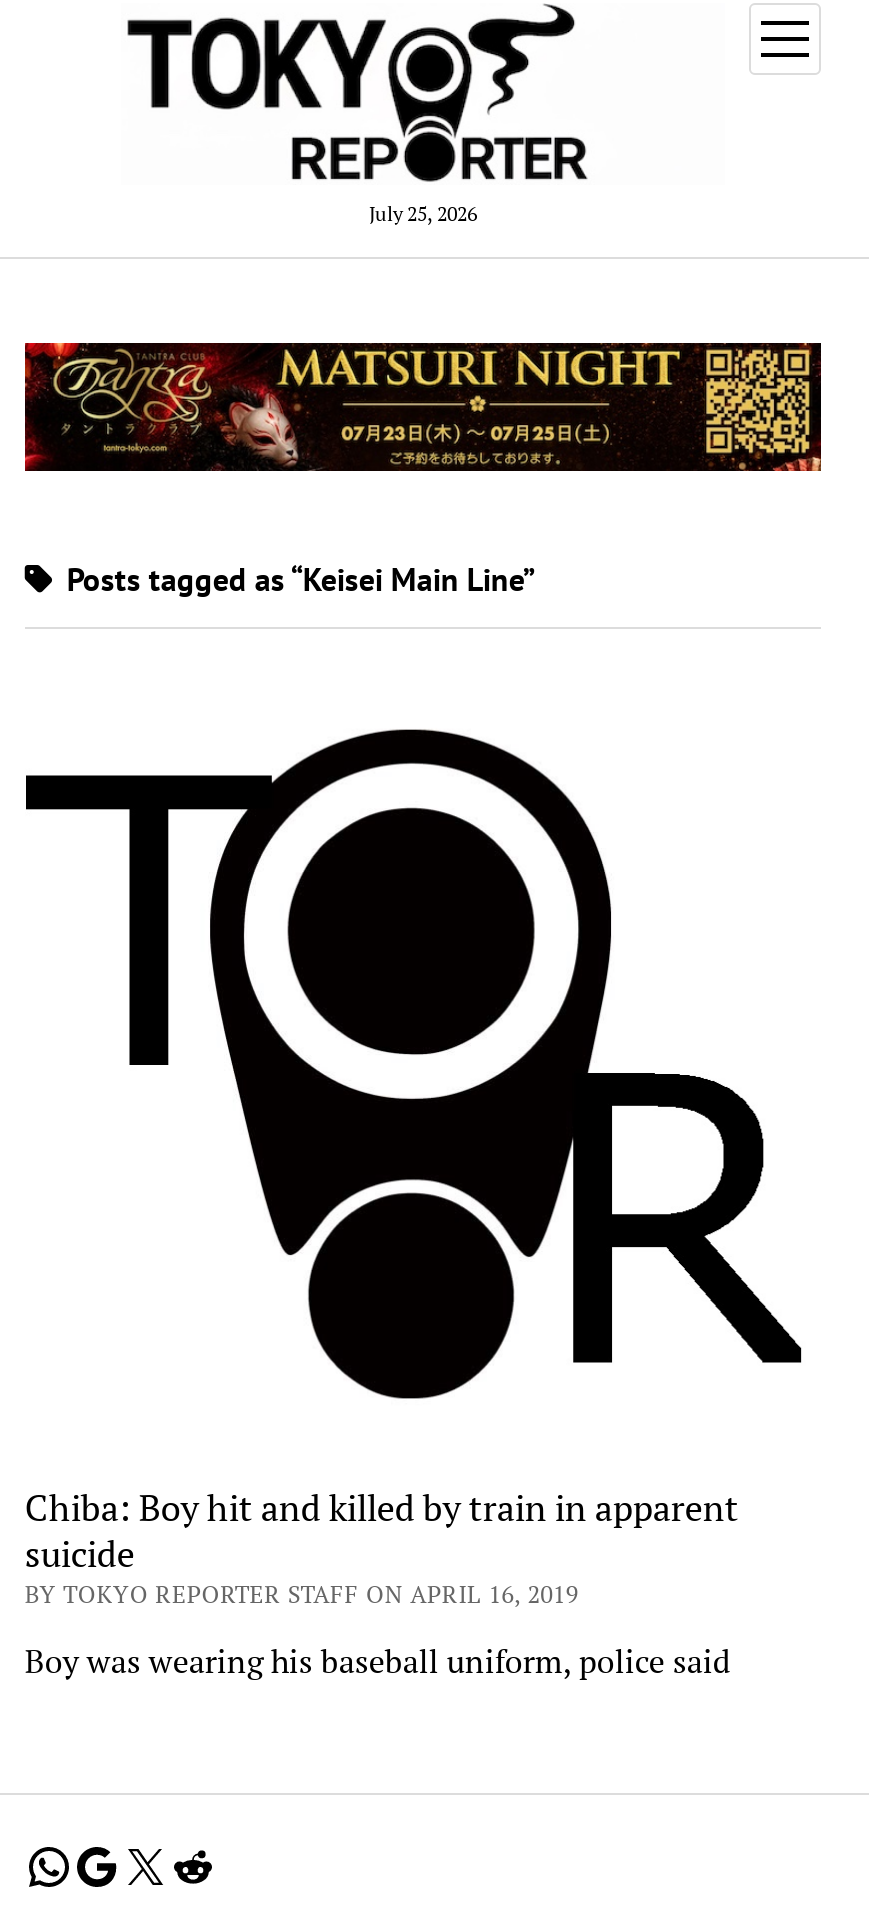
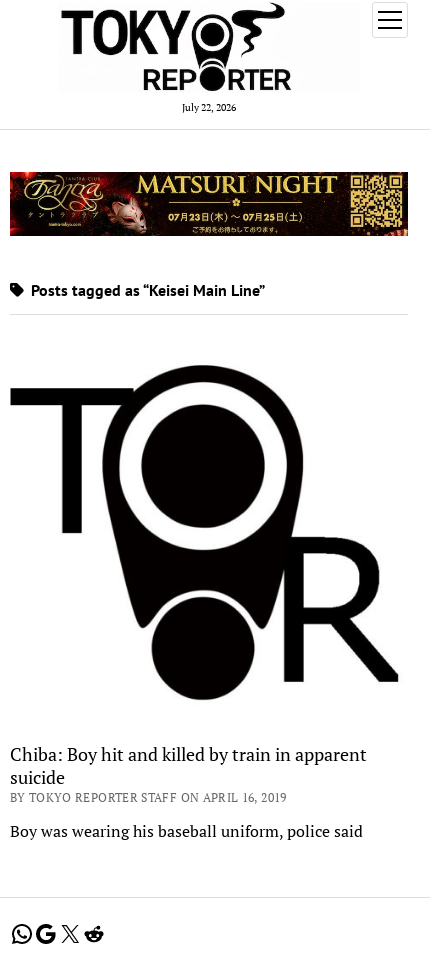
[369,200,477,226] July 25, 2026 -> [182,101,236,114] July 22, 2026

